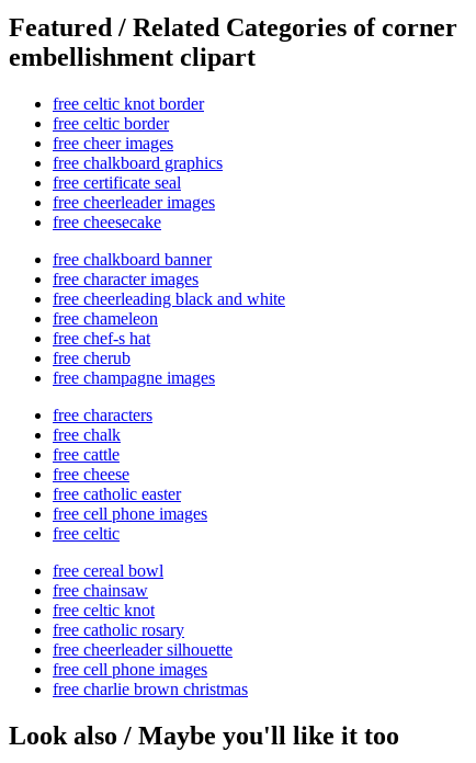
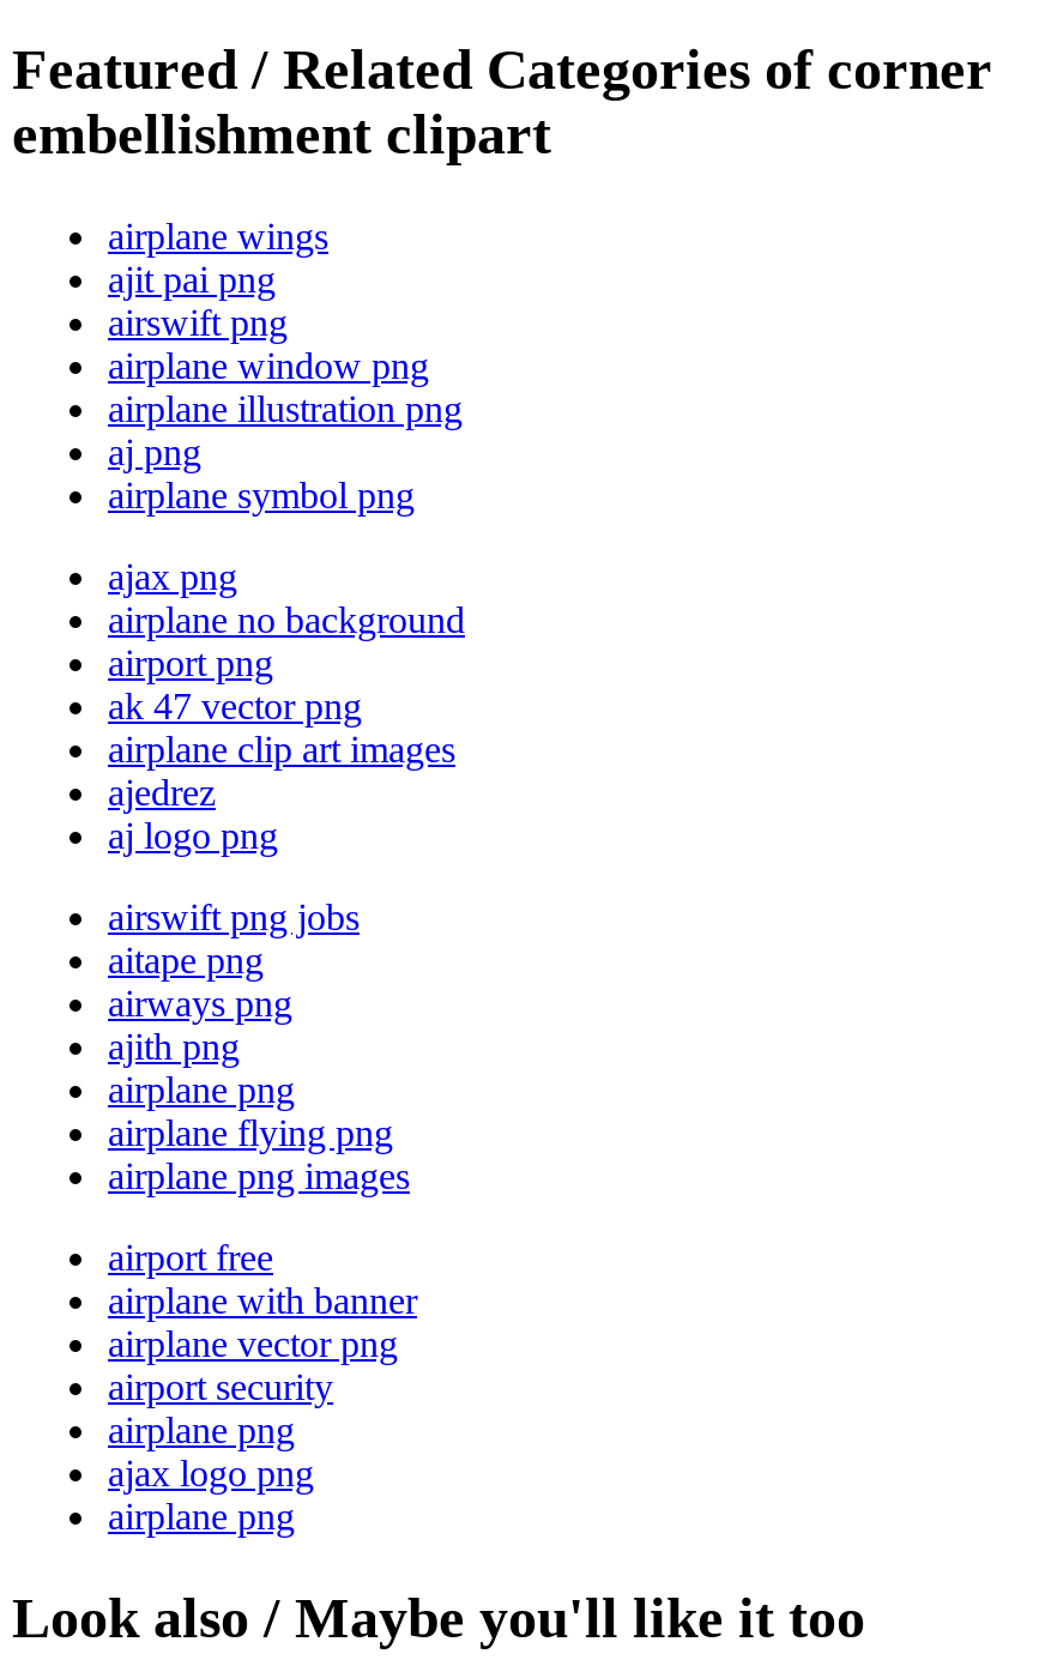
[53,94,223,231] free celtic knot border | free celtic border | free cheer images | free chalkboard graphics | free certificate seal | free cheerleader images | free cheesecake -> [108,216,463,515] airplane wings | ajit pai png | airswift png | airplane window png | airplane illustration png | aj png | airplane symbol png
[53,250,285,387] free chalkboard banner | free character images | free cheerleading black and white | free chameleon | free chef-s hat | free cherub | free champagne images -> [108,556,465,856] ajax png | airplane no background | airport png | ak 47 vector png | airplane clip art images | ajedrez | aj logo png
[53,406,207,543] free characters | free chalk | free cattle | free cheese | free catholic easter | free cell phone images | free celtic -> [108,896,410,1196] airswift png jobs | aitape png | airways png | ajith png | airplane png | airplane flying png | airplane png images
[53,561,248,698] free cereal bowl | free chainsaw | free celtic knot | free catholic rosary | free cheerleader silhouette | free cell phone images | free charlie brown christmas -> [108,1237,417,1536] airport free | airplane with banner | airplane vector png | airport security | airplane png | ajax logo png | airplane png

